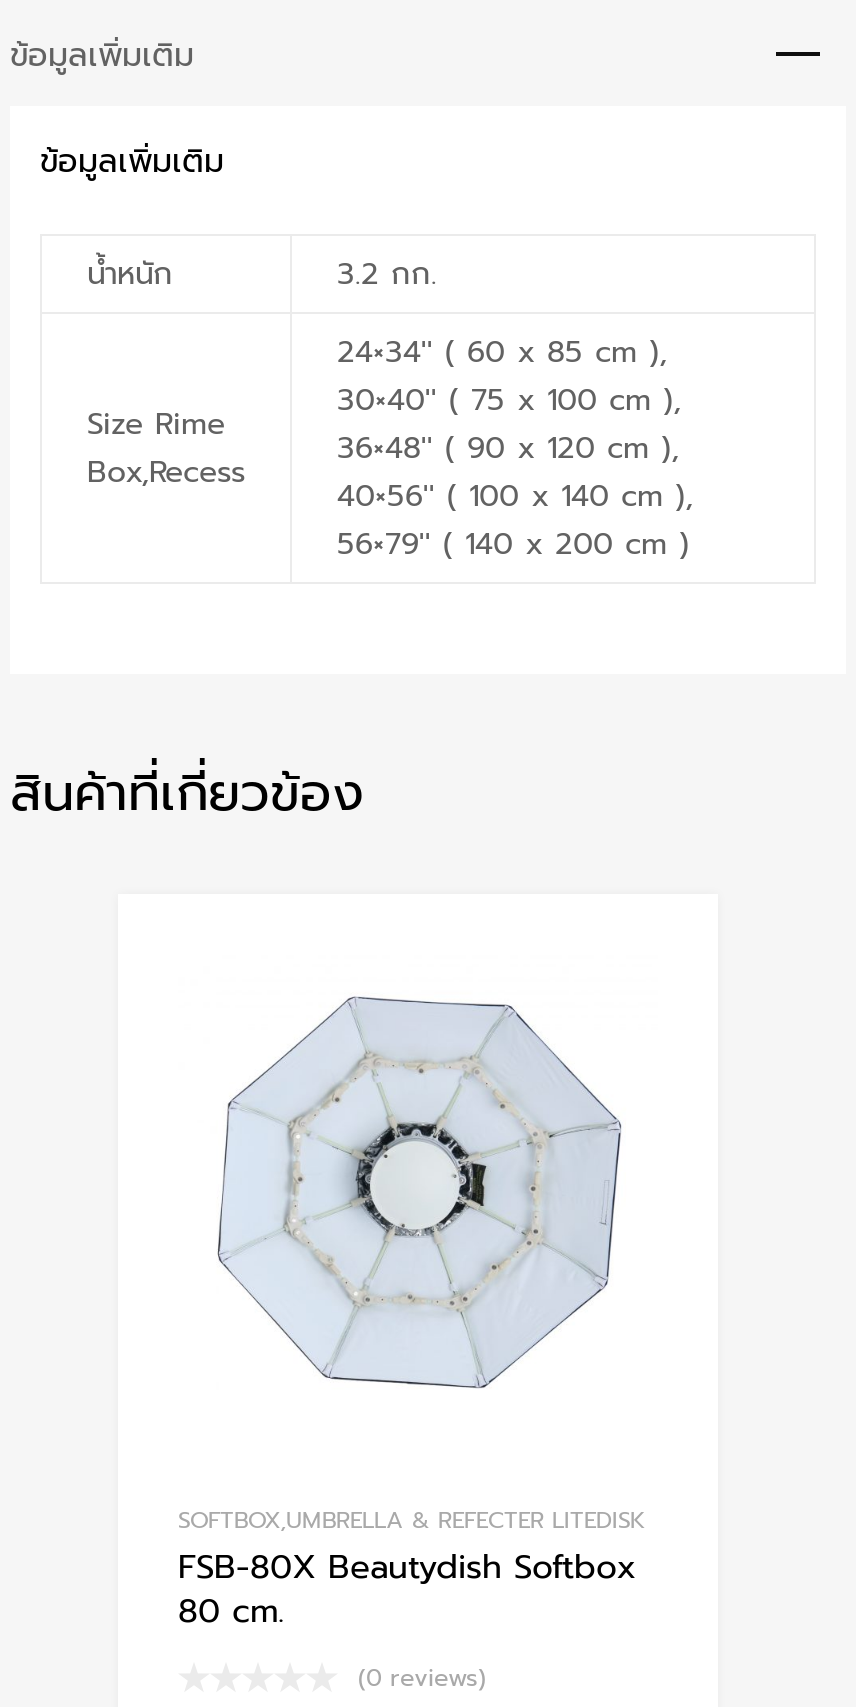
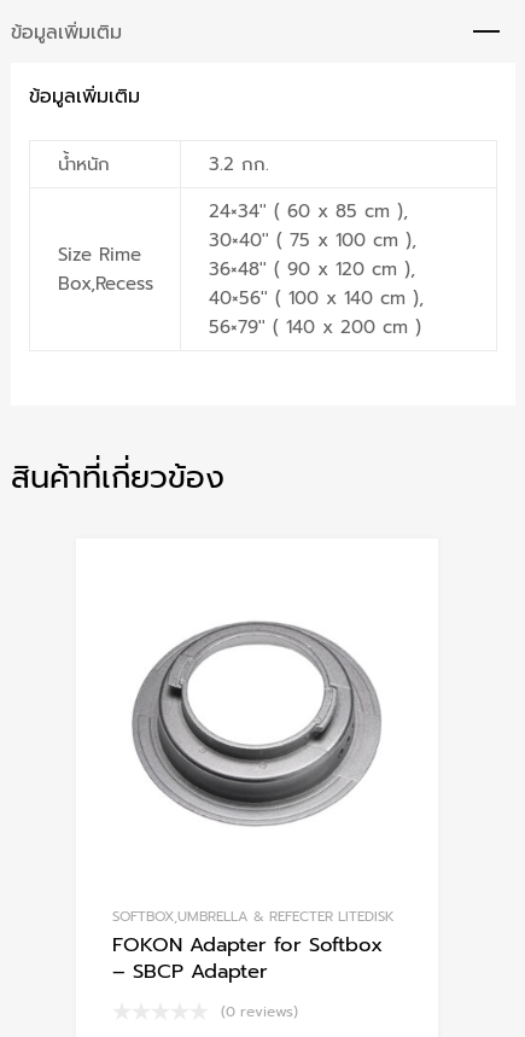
[210,994,624,1390] [image] -> [130,601,383,837] [image]
[178,1542,636,1636] FSB-80X Beautydish Softbox | 80 cm. -> [112,929,383,986] FOKON Adapter for Softbox | – SBCP Adapter

